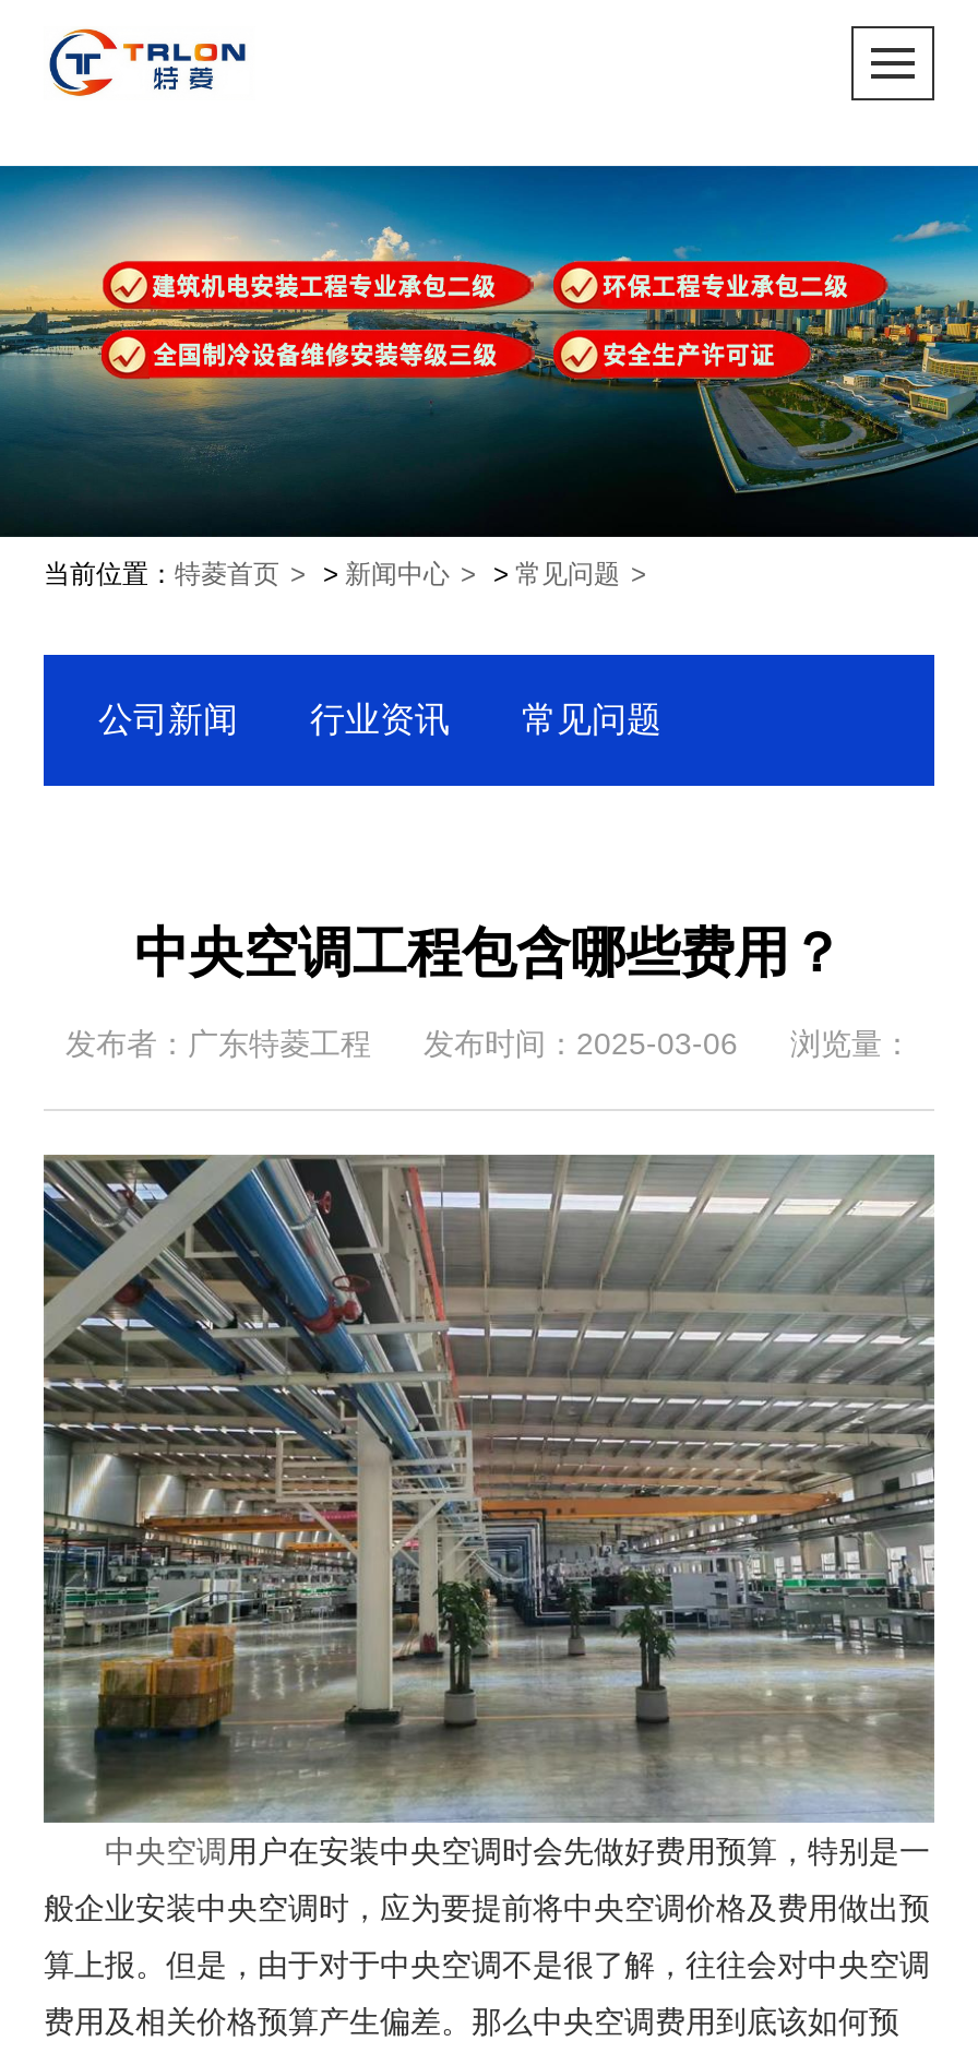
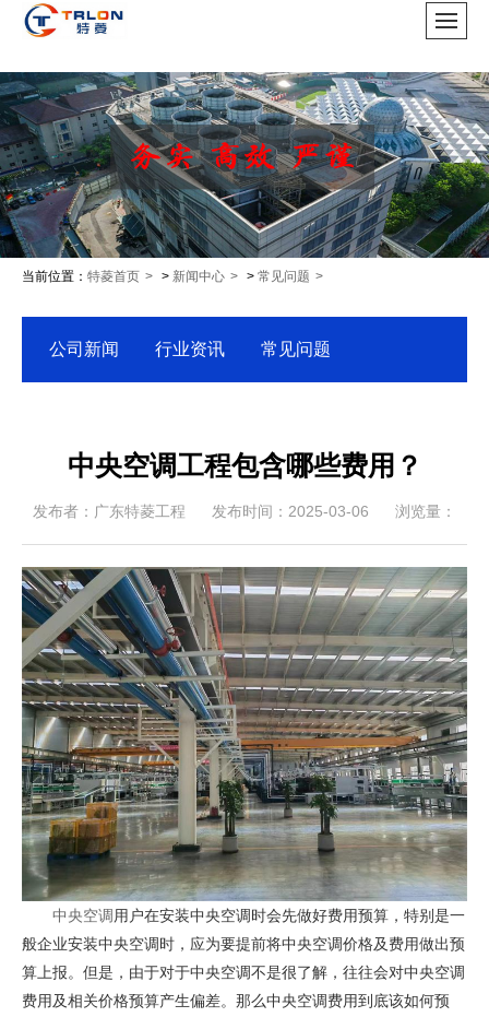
[7,164,971,539] [image] -> [3,71,486,259] [image]

